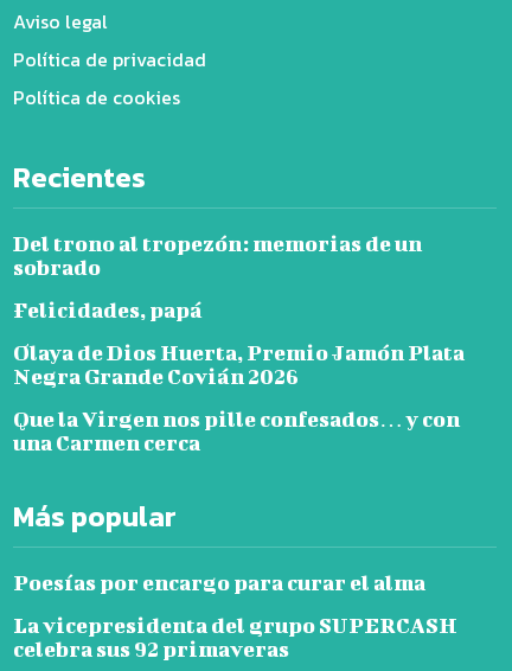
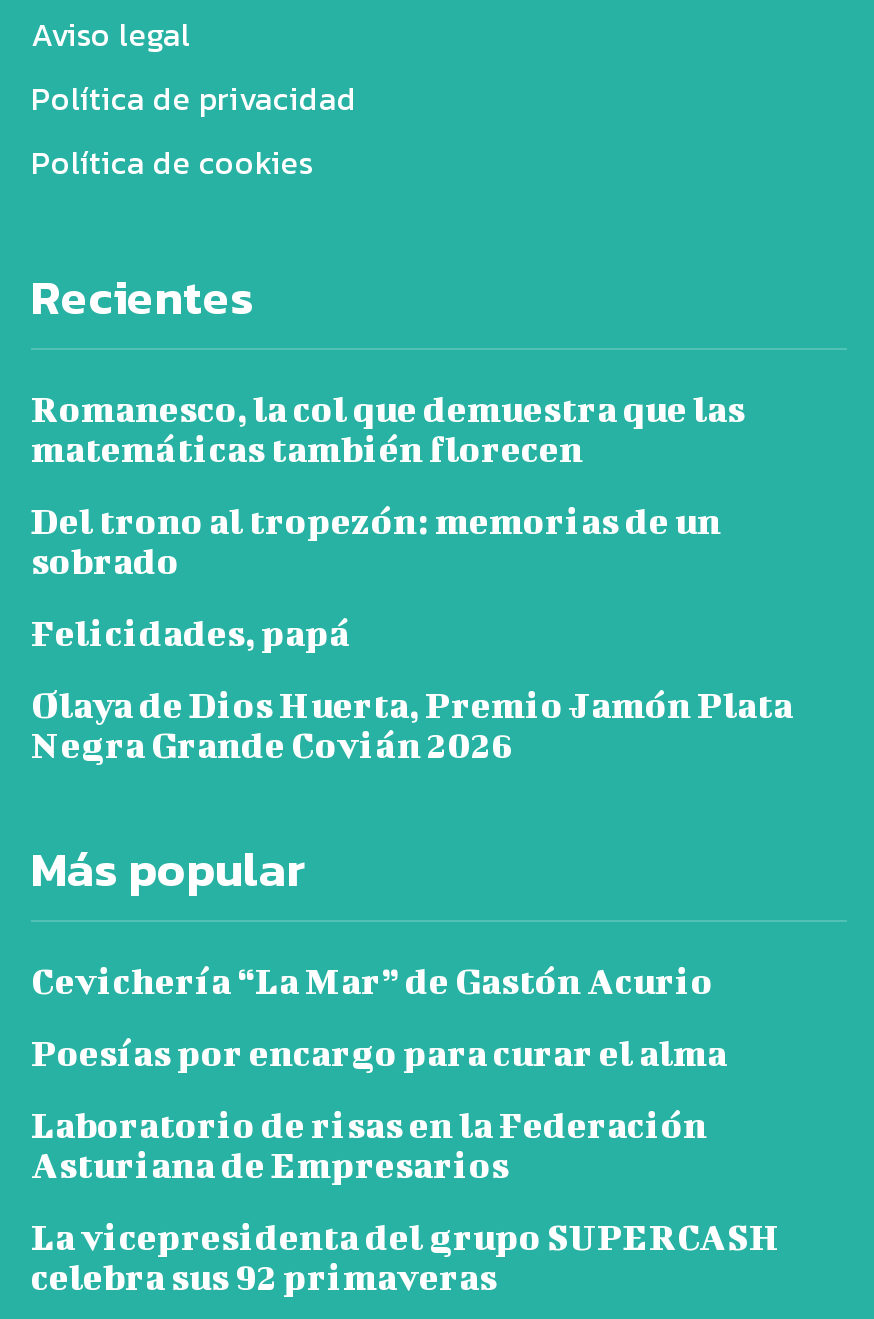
none -> [31,387,745,469] Romanesco, la col que demuestra que las | matemáticas también florecen
[13,406,460,455] Que la Virgen nos pille confesados… y con | una Carmen cerca -> none
none -> [31,959,713,1001] Cevichería “La Mar” de Gastón Acurio
none -> [31,1103,707,1185] Laboratorio de risas en la Federación | Asturiana de Empresarios

